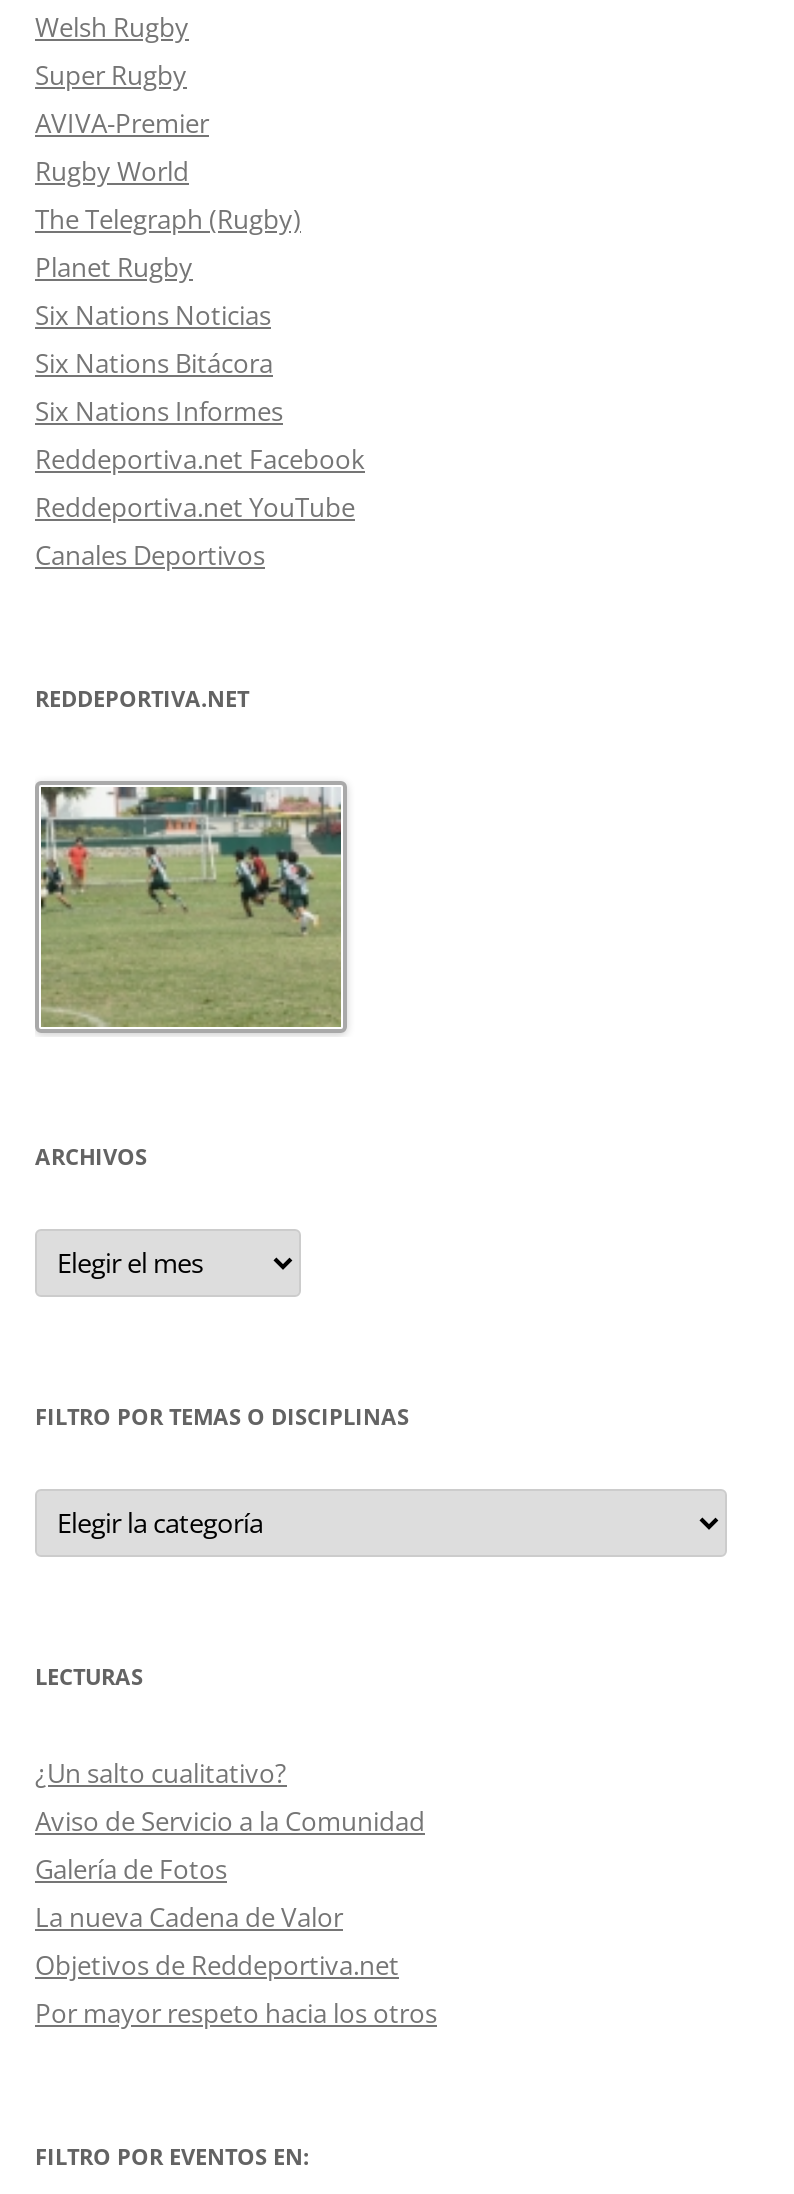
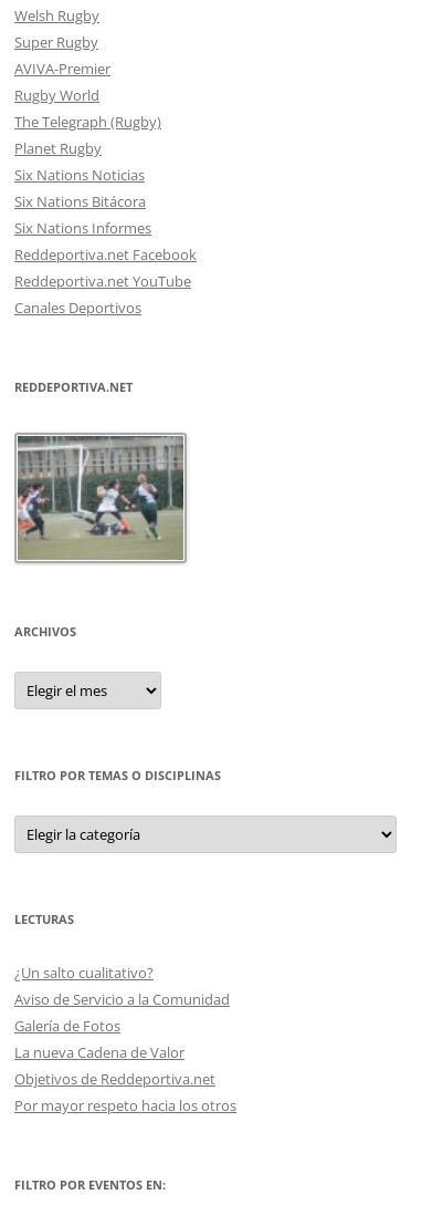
[39,785,343,1025] [image] -> [17,435,184,559] [image]

